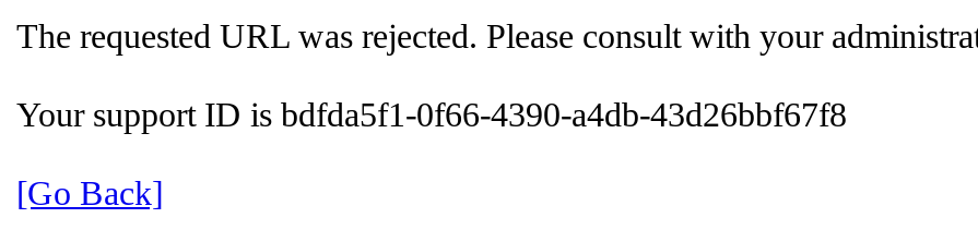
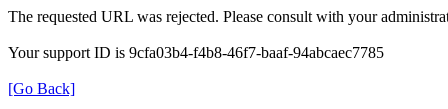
[16,96,847,133] Your support ID is bdfda5f1-0f66-4390-a4db-43d26bbf67f8 -> [8,44,384,61] Your support ID is 9cfa03b4-f4b8-46f7-baaf-94abcaec7785

